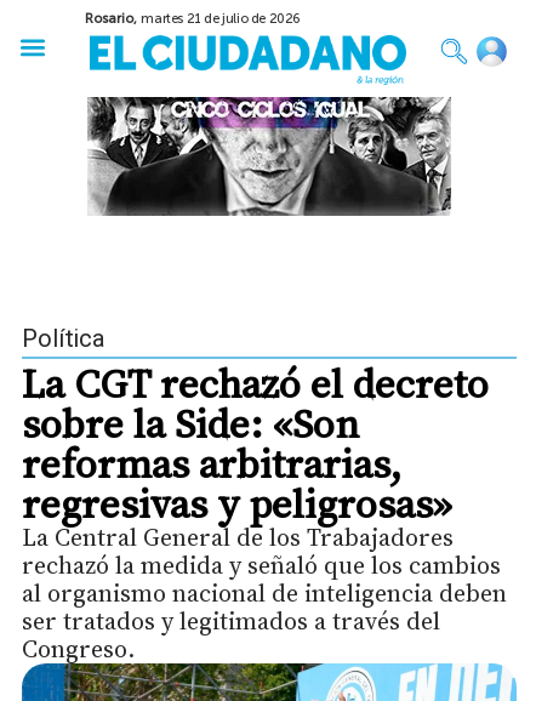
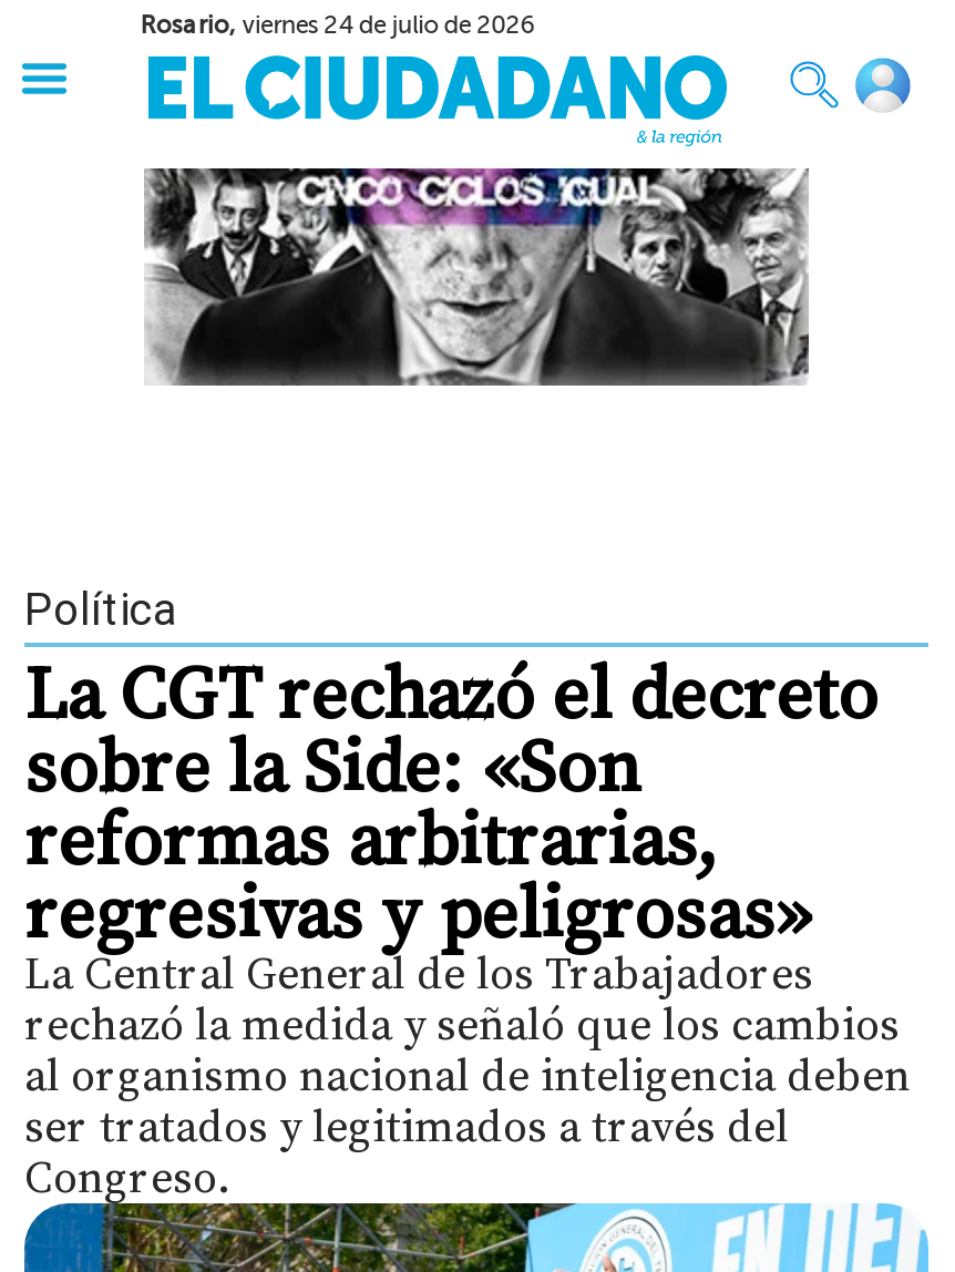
[85,11,301,27] Rosario, martes 21 de julio de 2026 -> [140,11,535,40] Rosario, viernes 24 de julio de 2026

